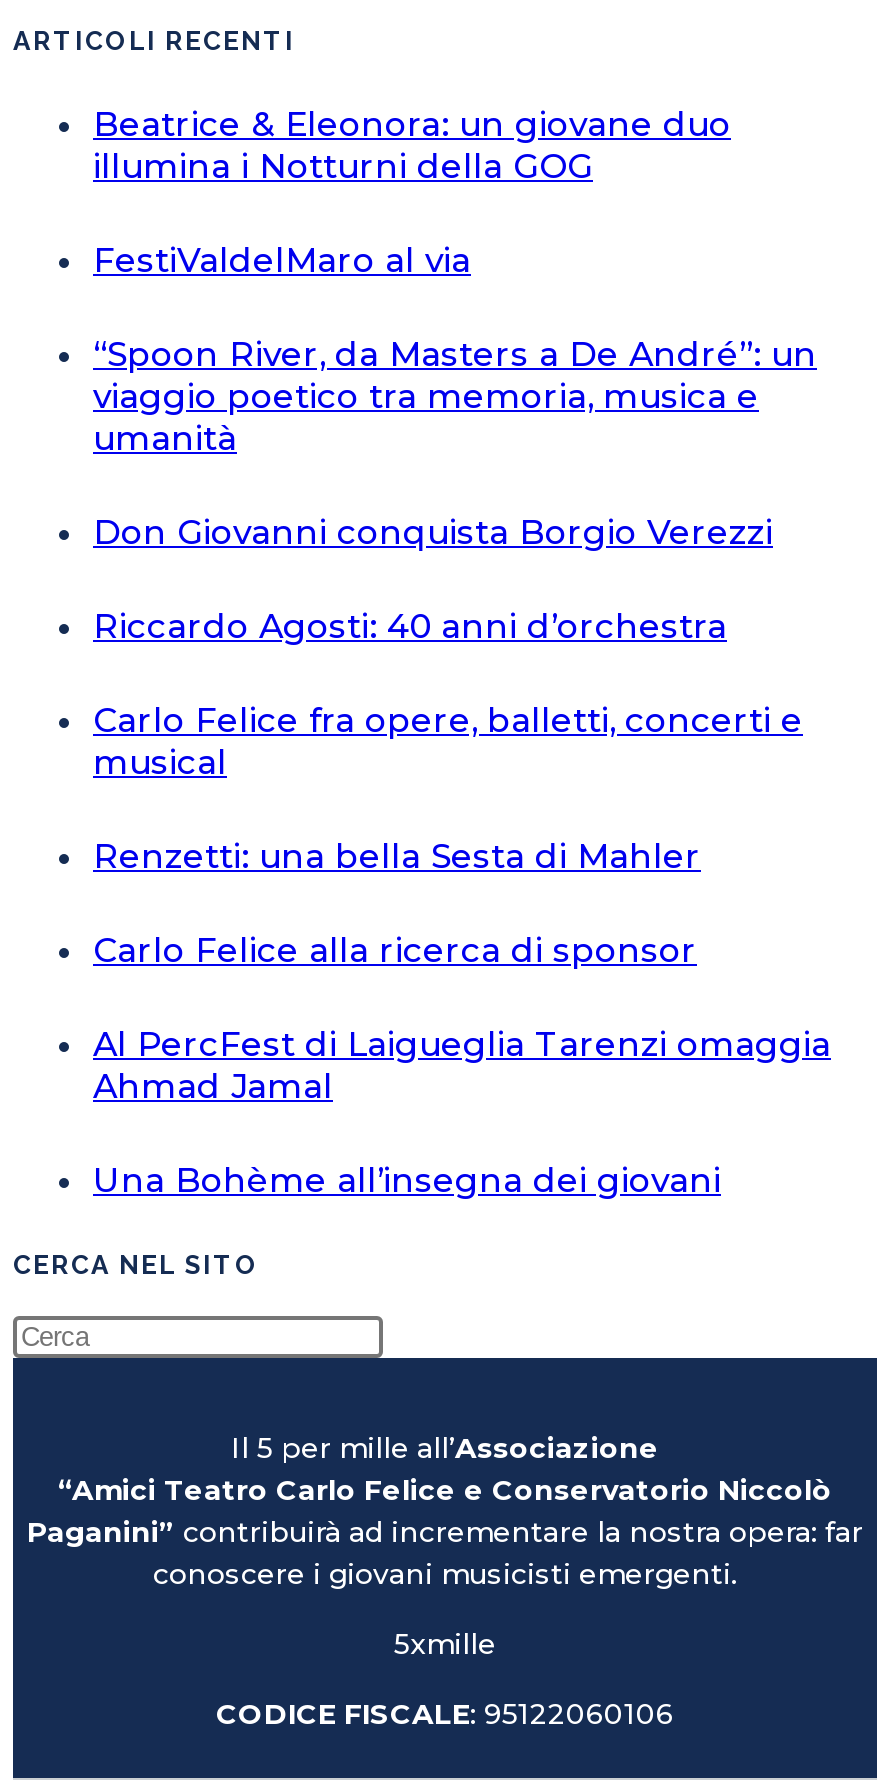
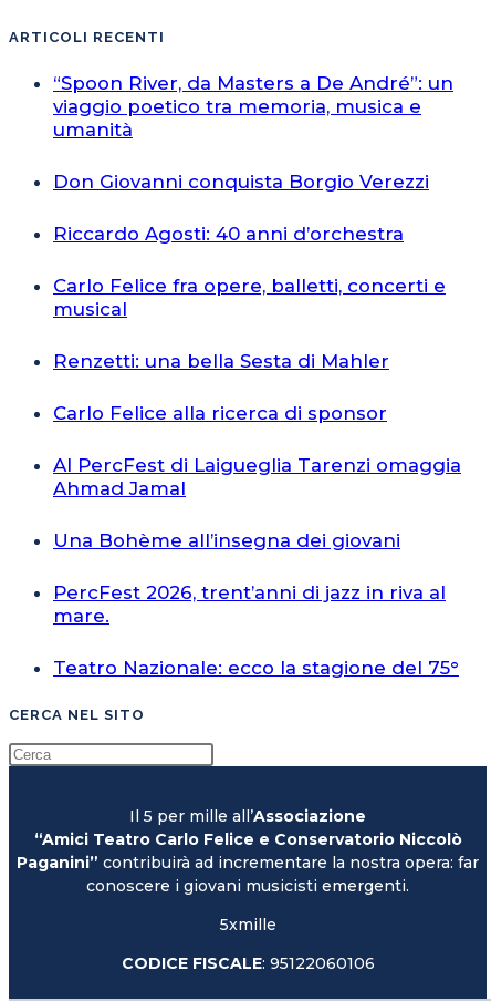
[93,104,731,280] Beatrice & Eleonora: un giovane duo | illumina i Notturni della GOG | FestiValdelMaro al via -> none
moved [93,334,831,1200] -> [53,72,461,552]: “Spoon River, da Masters a De André”: un | viaggio poetico tra memoria, musica e | umanità | ... | Ahmad Jamal | Una Bohème all’insegna dei giovani
none -> [53,582,459,679] PercFest 2026, trent’anni di jazz in riva al | mare. | Teatro Nazionale: ecco la stagione del 75°

